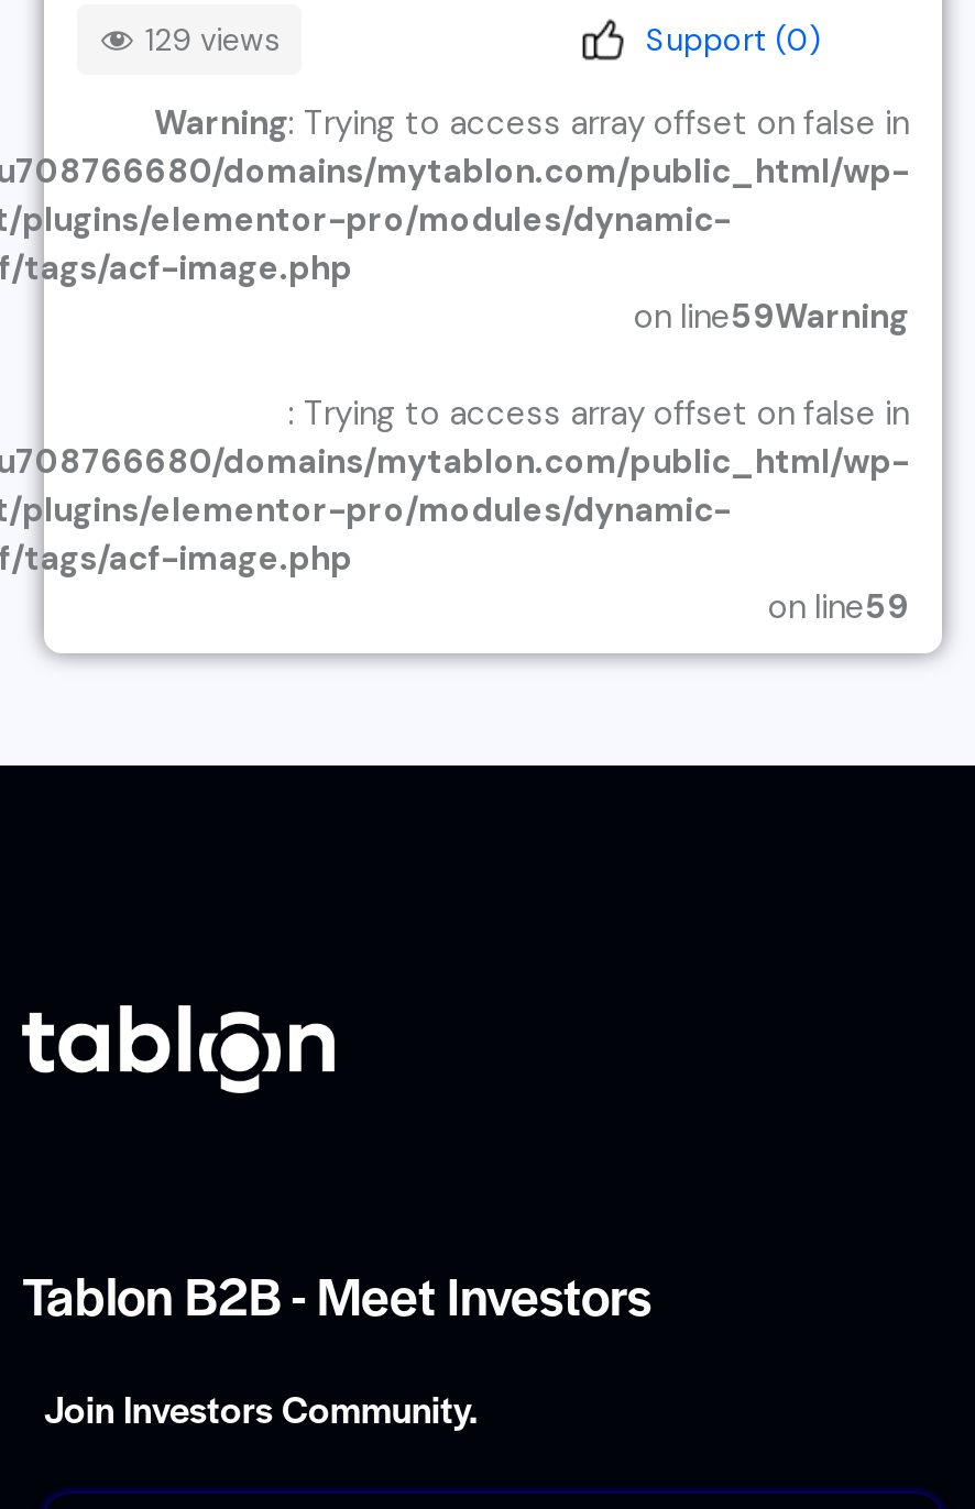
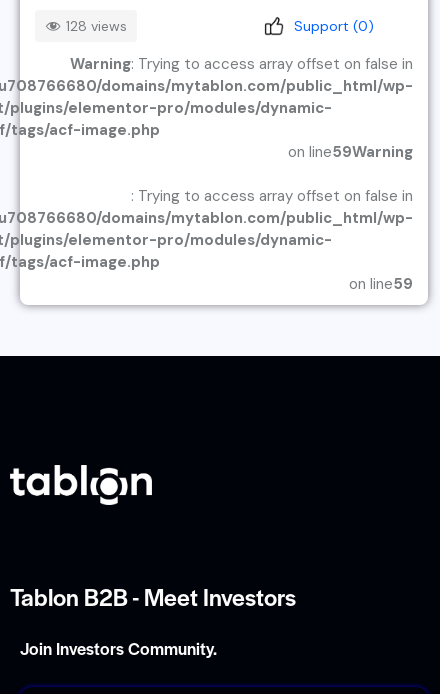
[145,20,280,59] 129 views -> [66,17,127,35] 128 views

